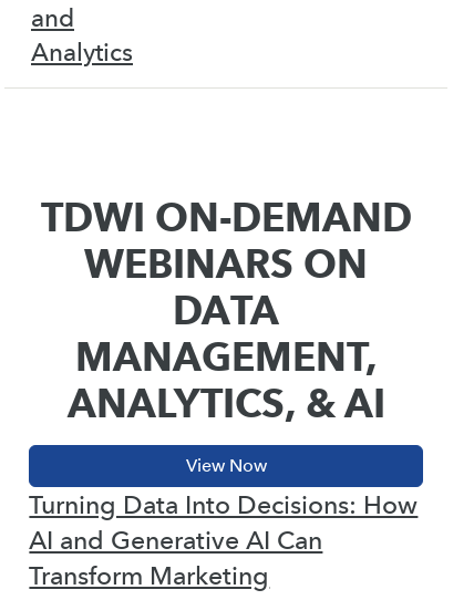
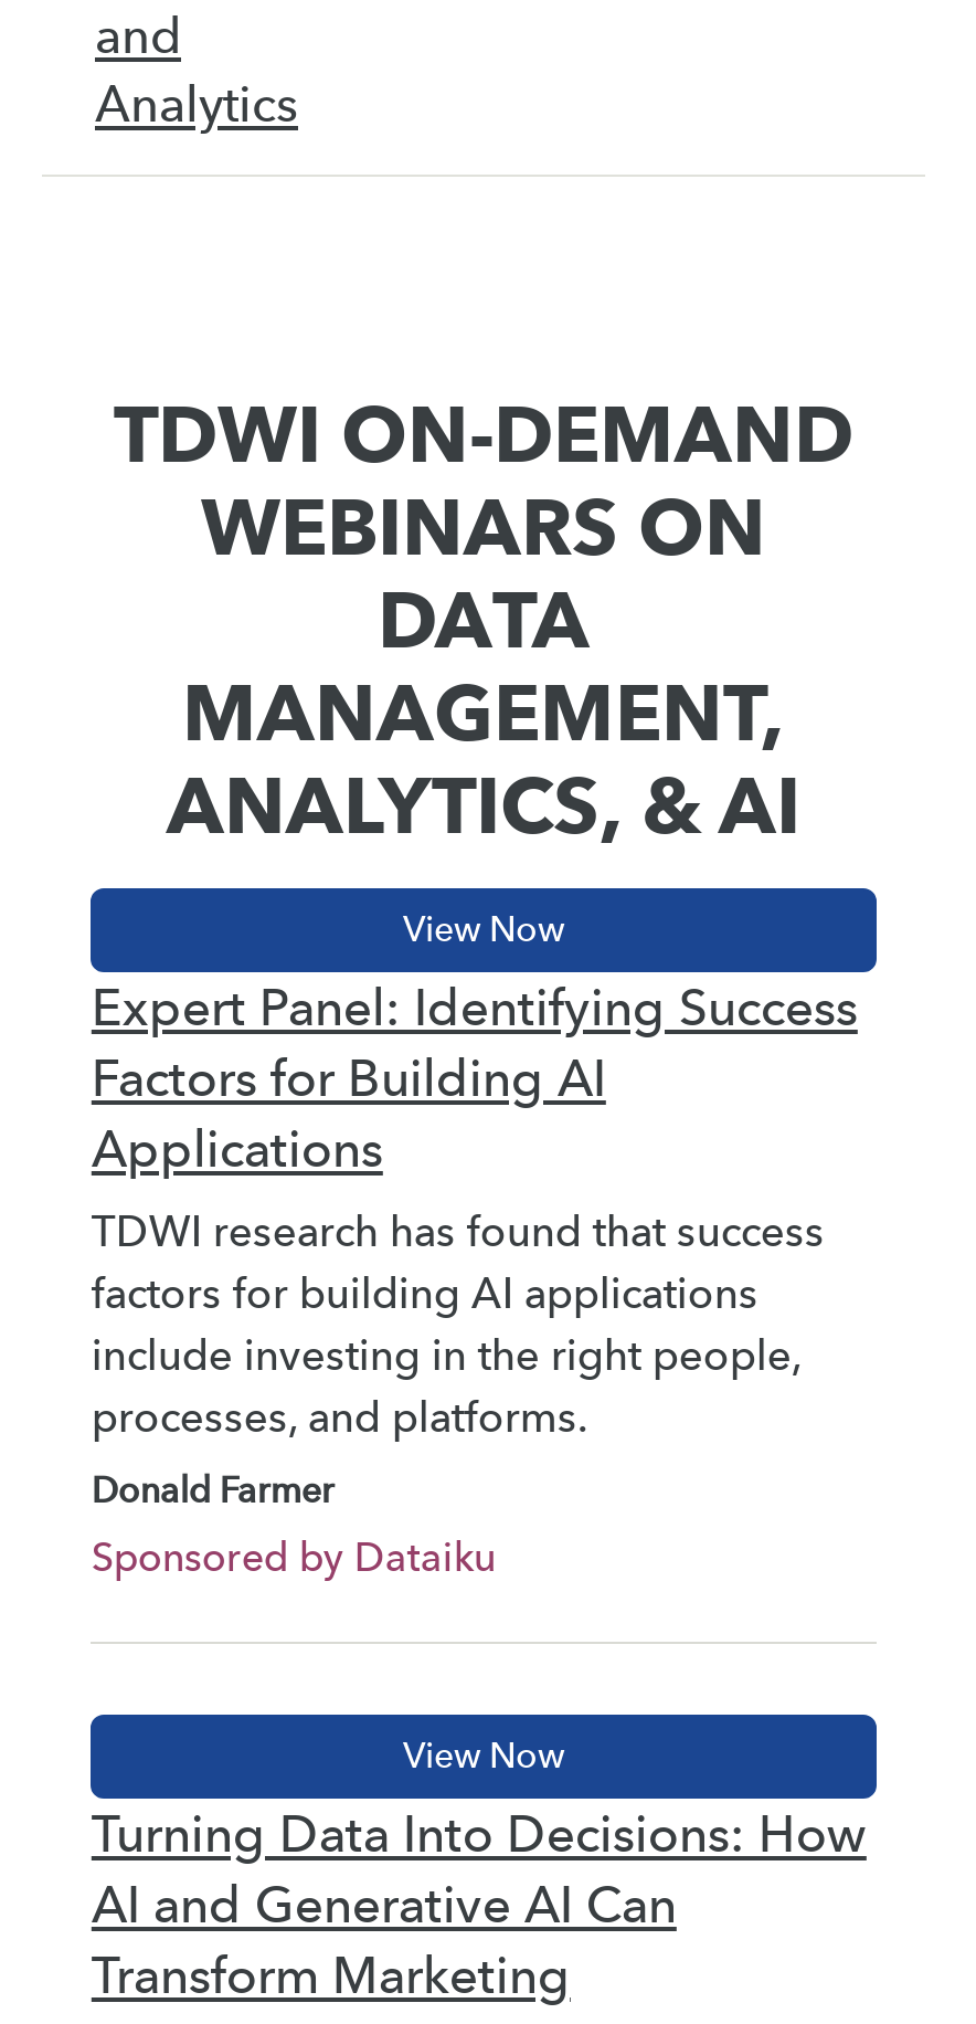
none -> [91,976,858,1582] Expert Panel: Identifying Success | Factors for Building AI | Applications | TDWI research has found that success | factors for building AI applications | include investing in the right people, | processes, and platforms. | Donald Farmer | Sponsored by Dataiku

